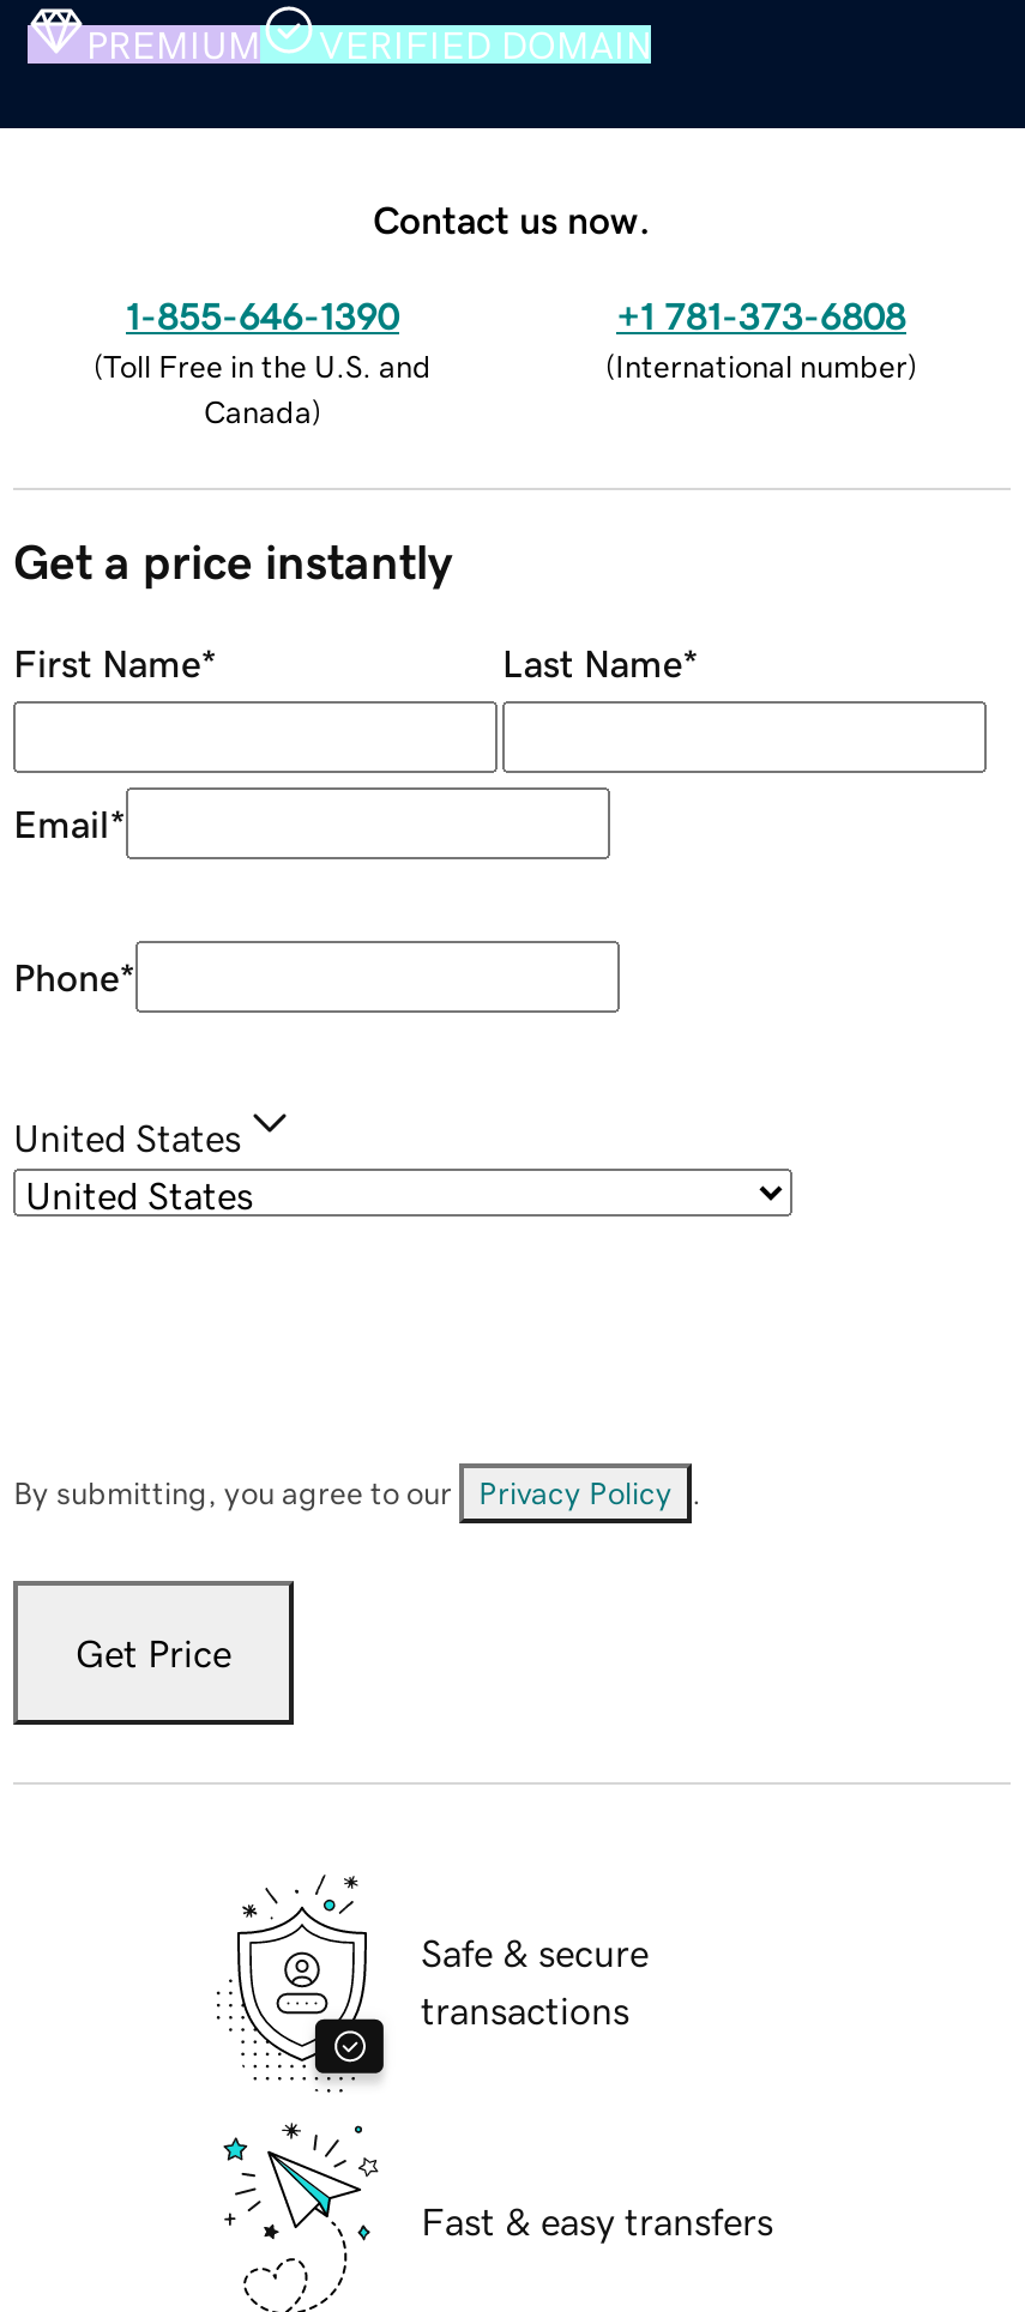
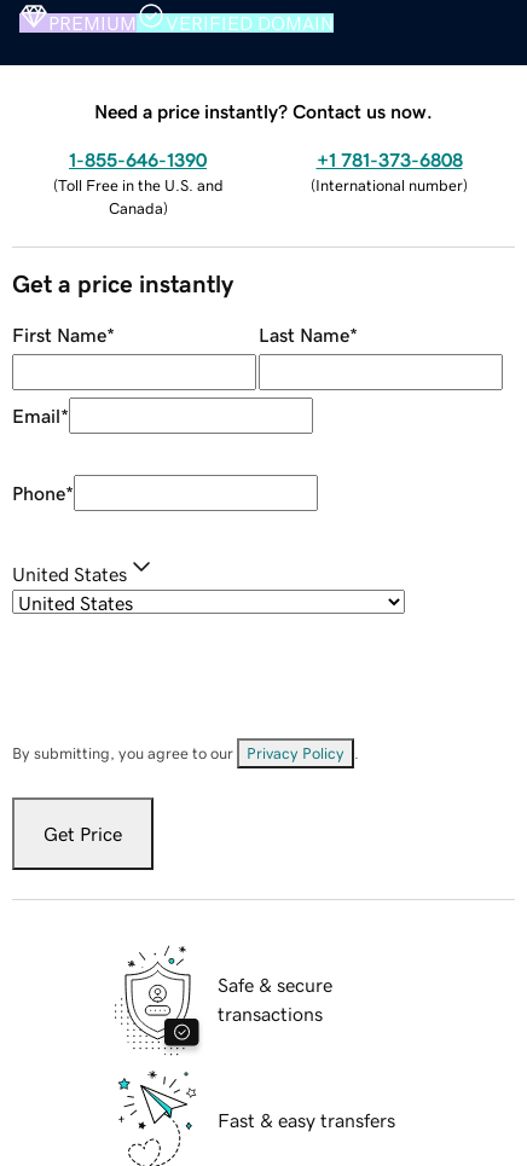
[373,199,651,238] Contact us now. -> [94,101,433,120] Need a price instantly? Contact us now.

